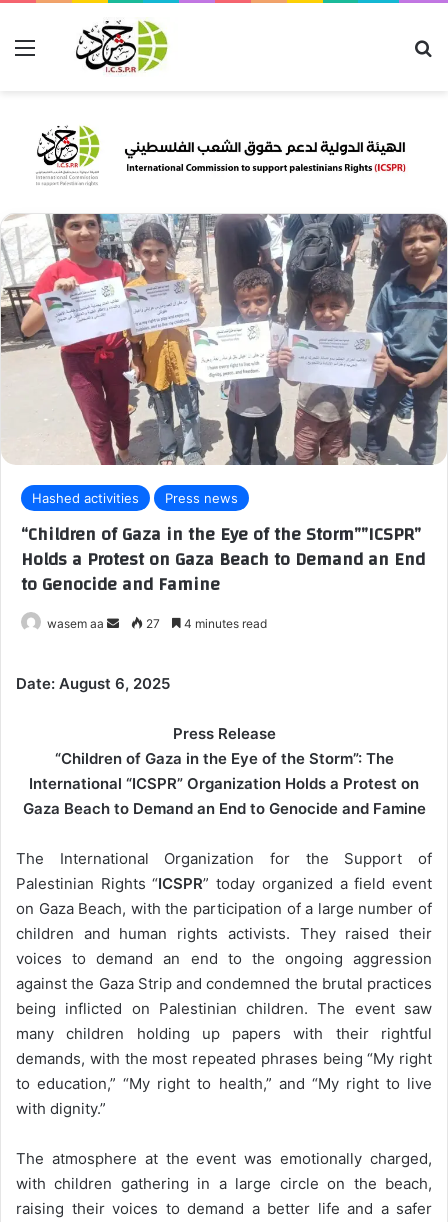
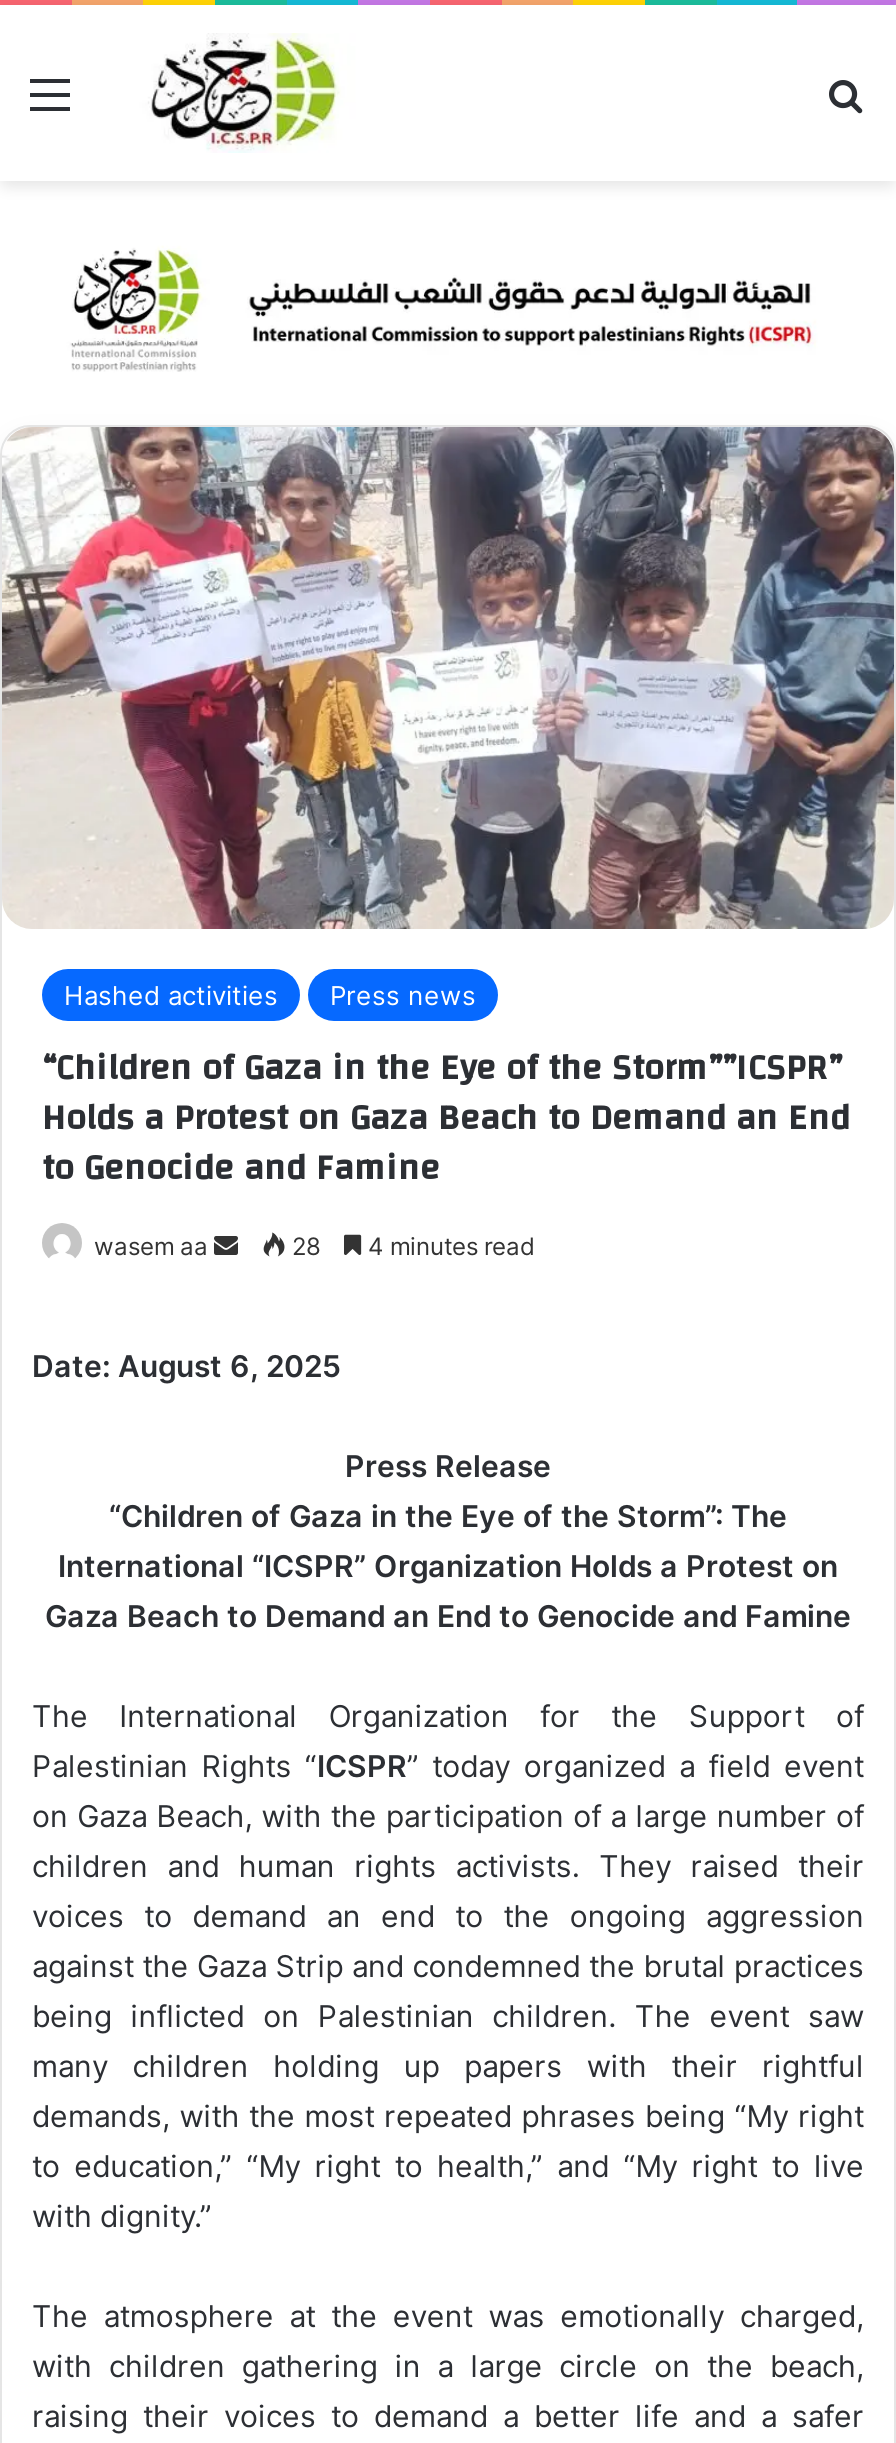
[143,616,160,631] 27 -> [286,1231,320,1261] 28

